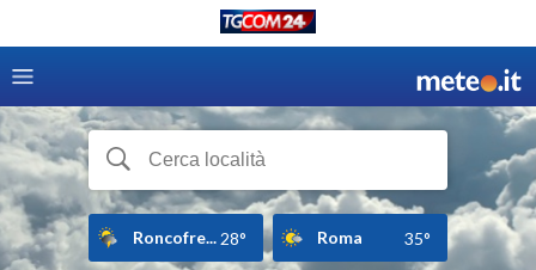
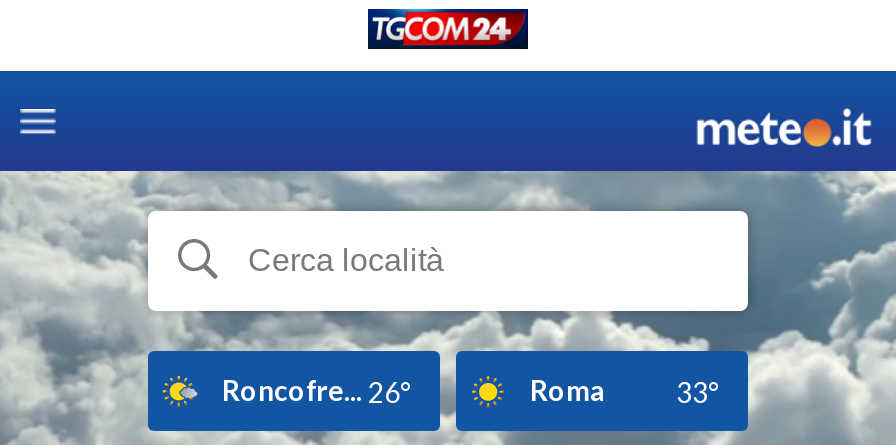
[133,226,246,248] Roncofre... 28° -> [222,372,412,408] Roncofre... 26°
[404,228,431,248] 35° -> [676,374,720,408] 33°

